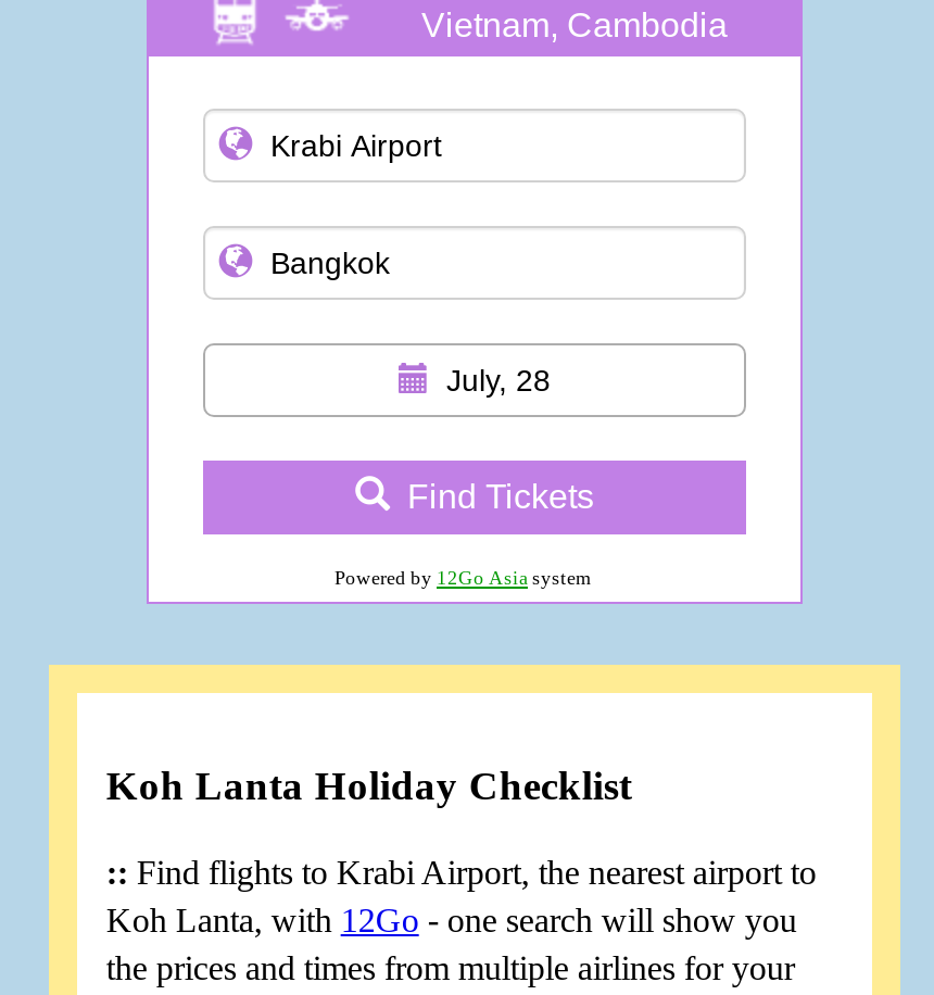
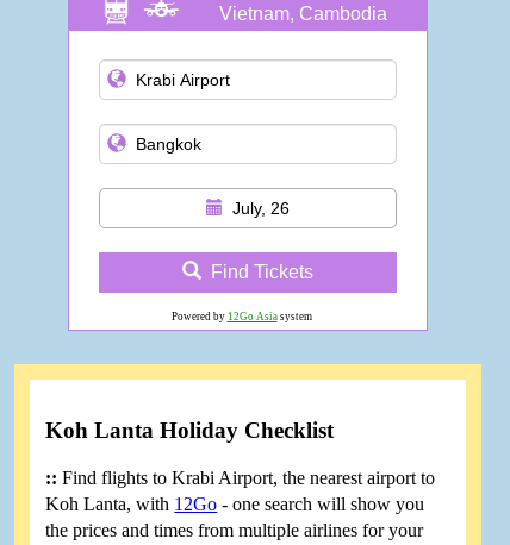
[446,362,551,397] July, 28 -> [232,198,290,217] July, 26

